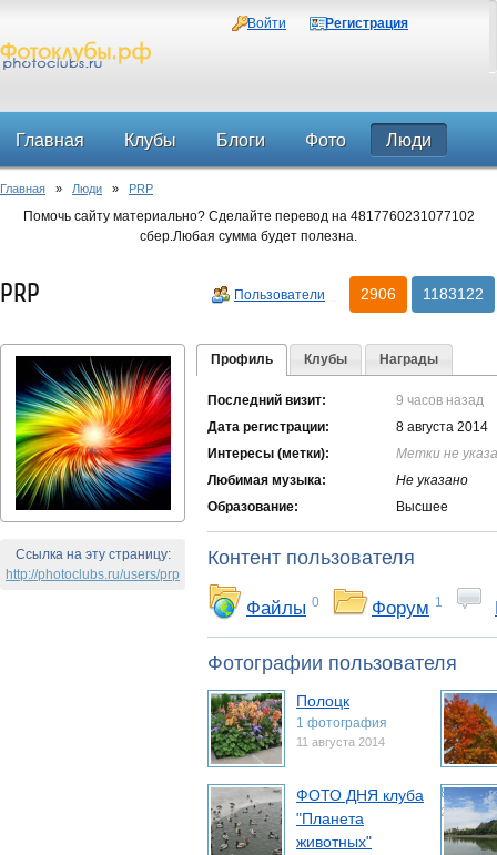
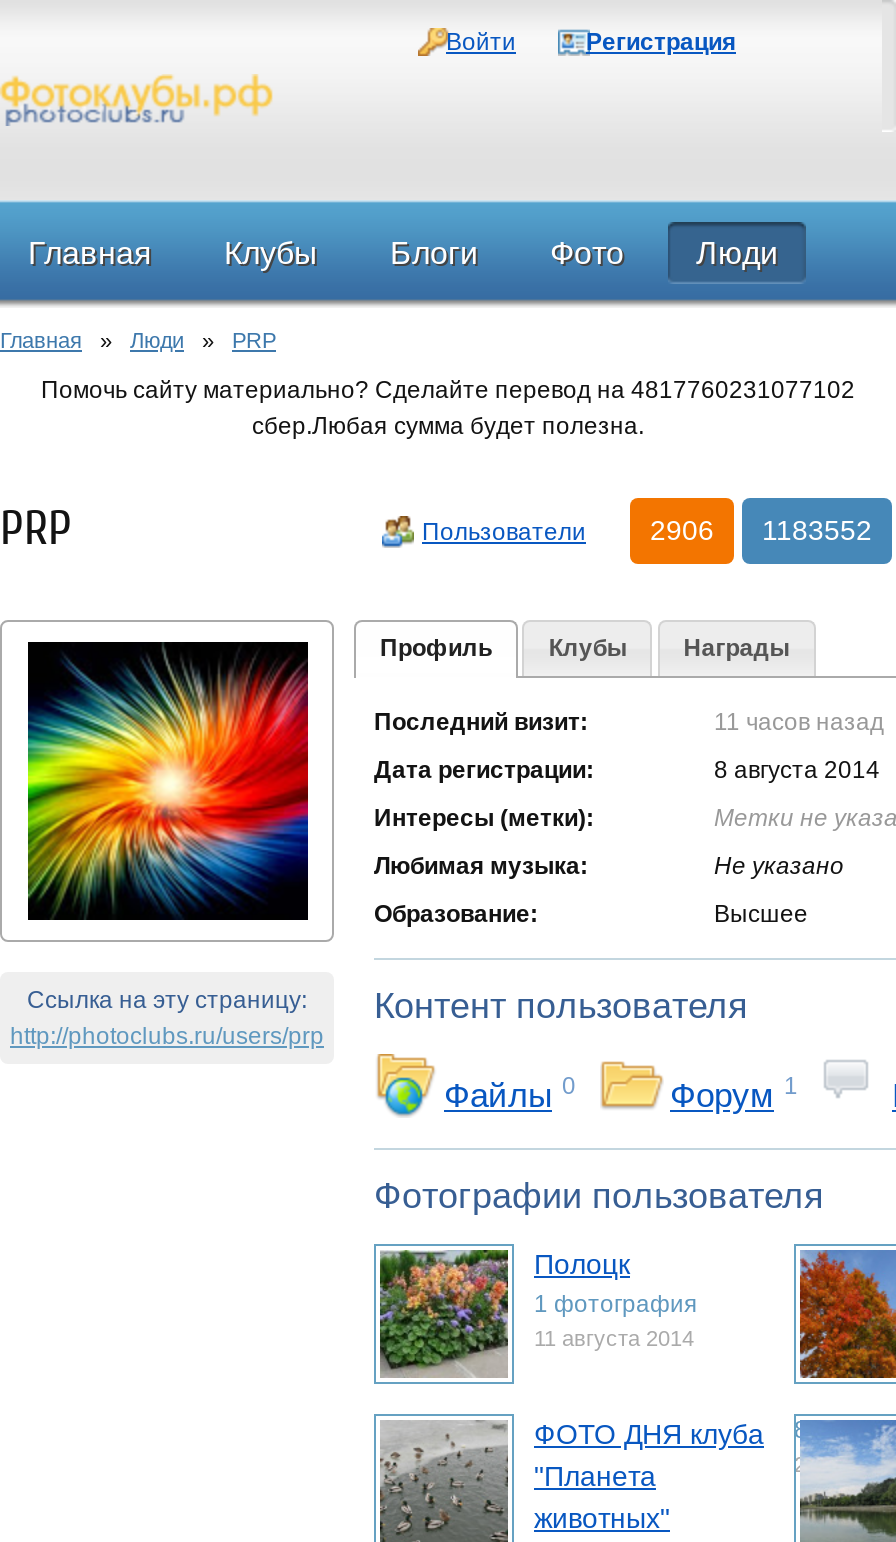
[361,285,484,303] 2906 1183122 -> [650,514,872,546] 2906 1183552
[396,393,484,408] 9 часов назад -> [714,708,884,736] 11 часов назад

